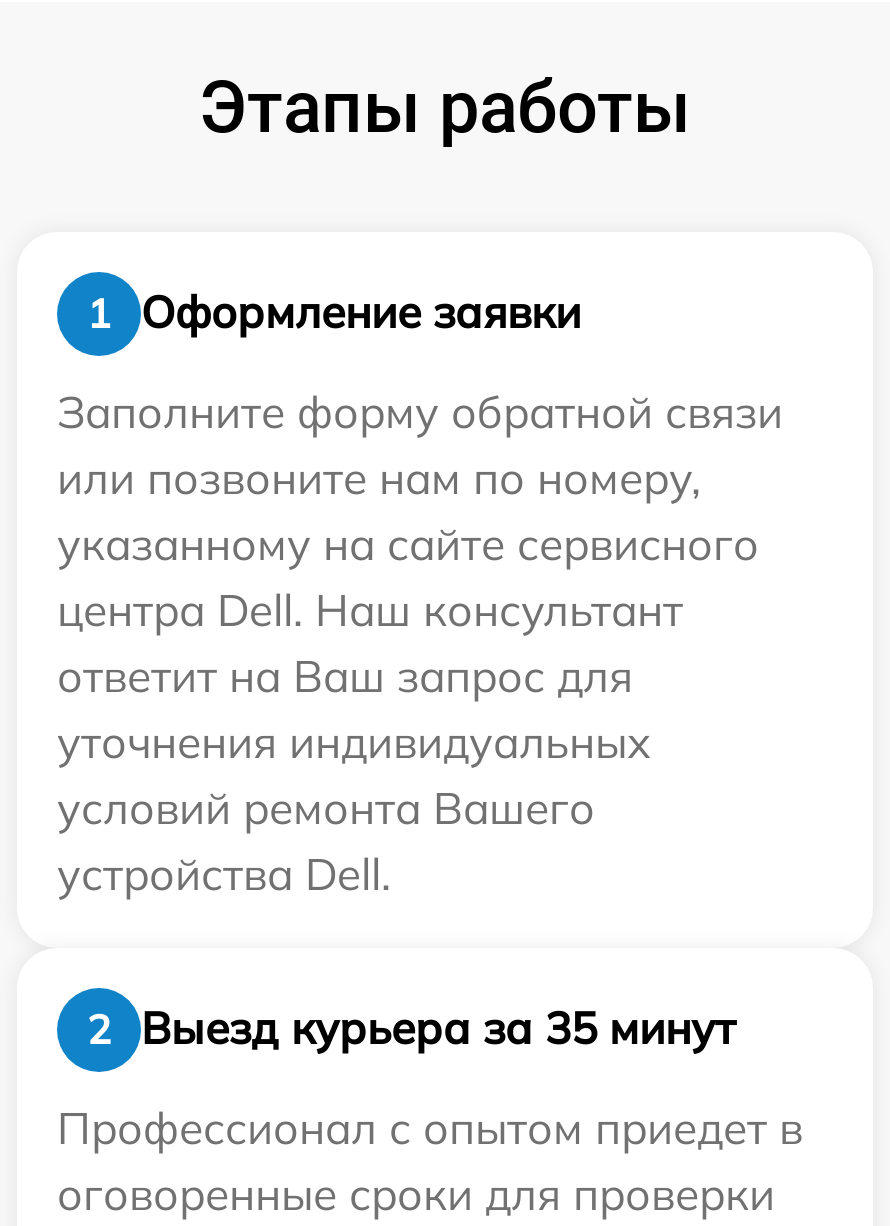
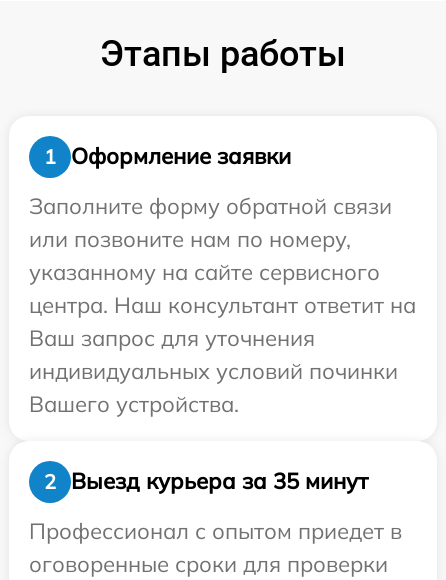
[57,581,683,901] центра Dell. Наш консультант | ответит на Ваш запрос для | уточнения индивидуальных | условий ремонта Вашего | устройства Dell. -> [29,290,416,417] центра. Наш консультант ответит на | Ваш запрос для уточнения | индивидуальных условий починки | Вашего устройства.

